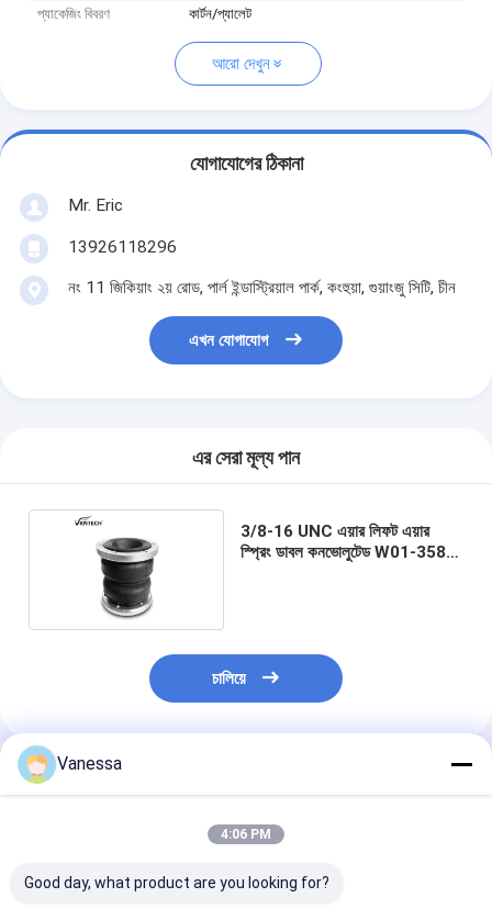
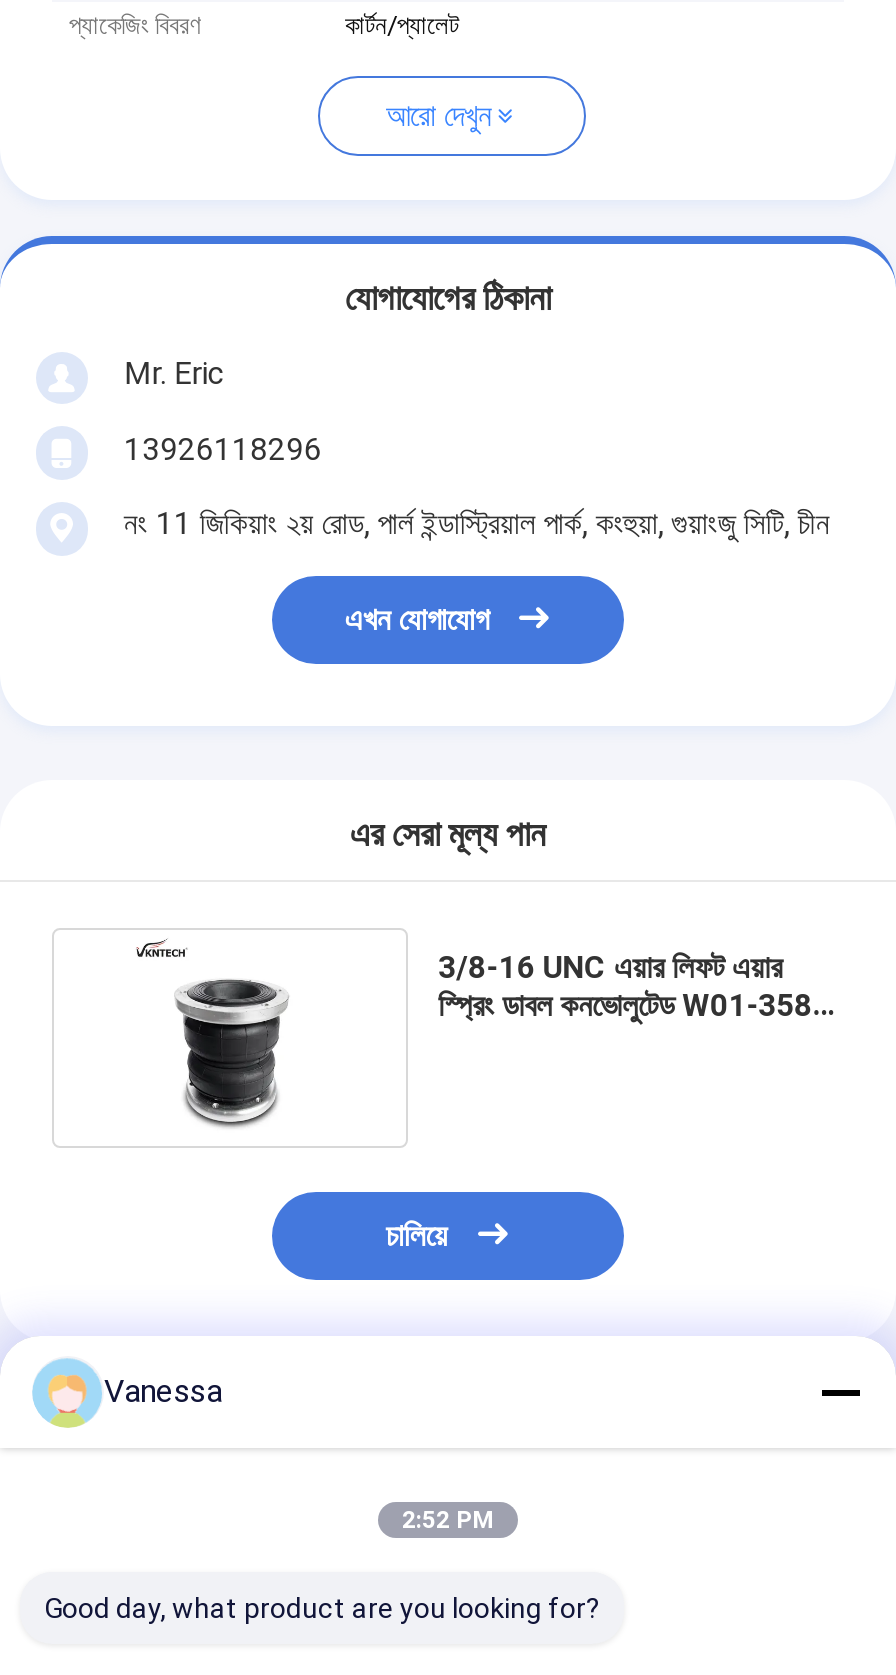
[221,827,271,842] 4:06 PM -> [402,1506,494,1534] 2:52 PM

